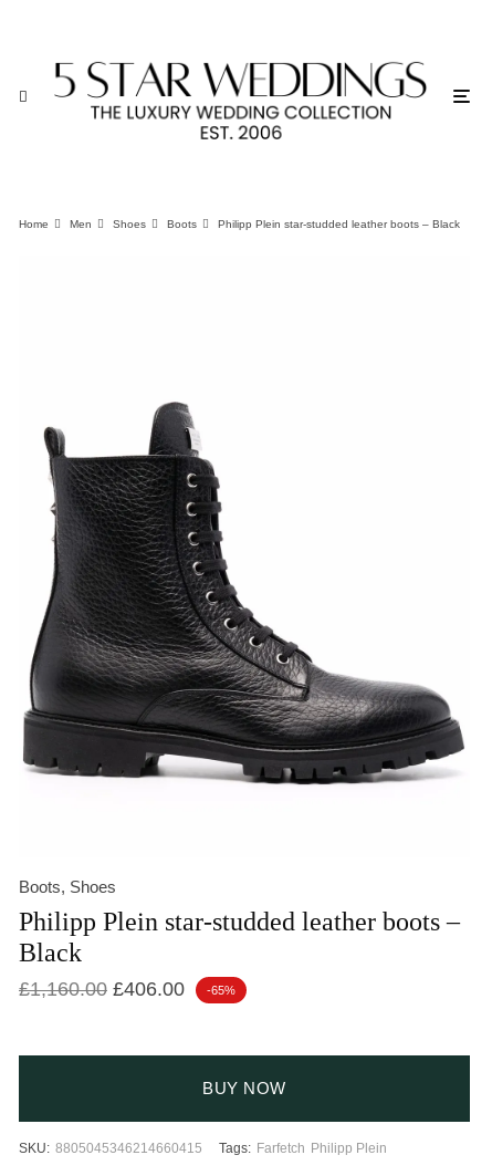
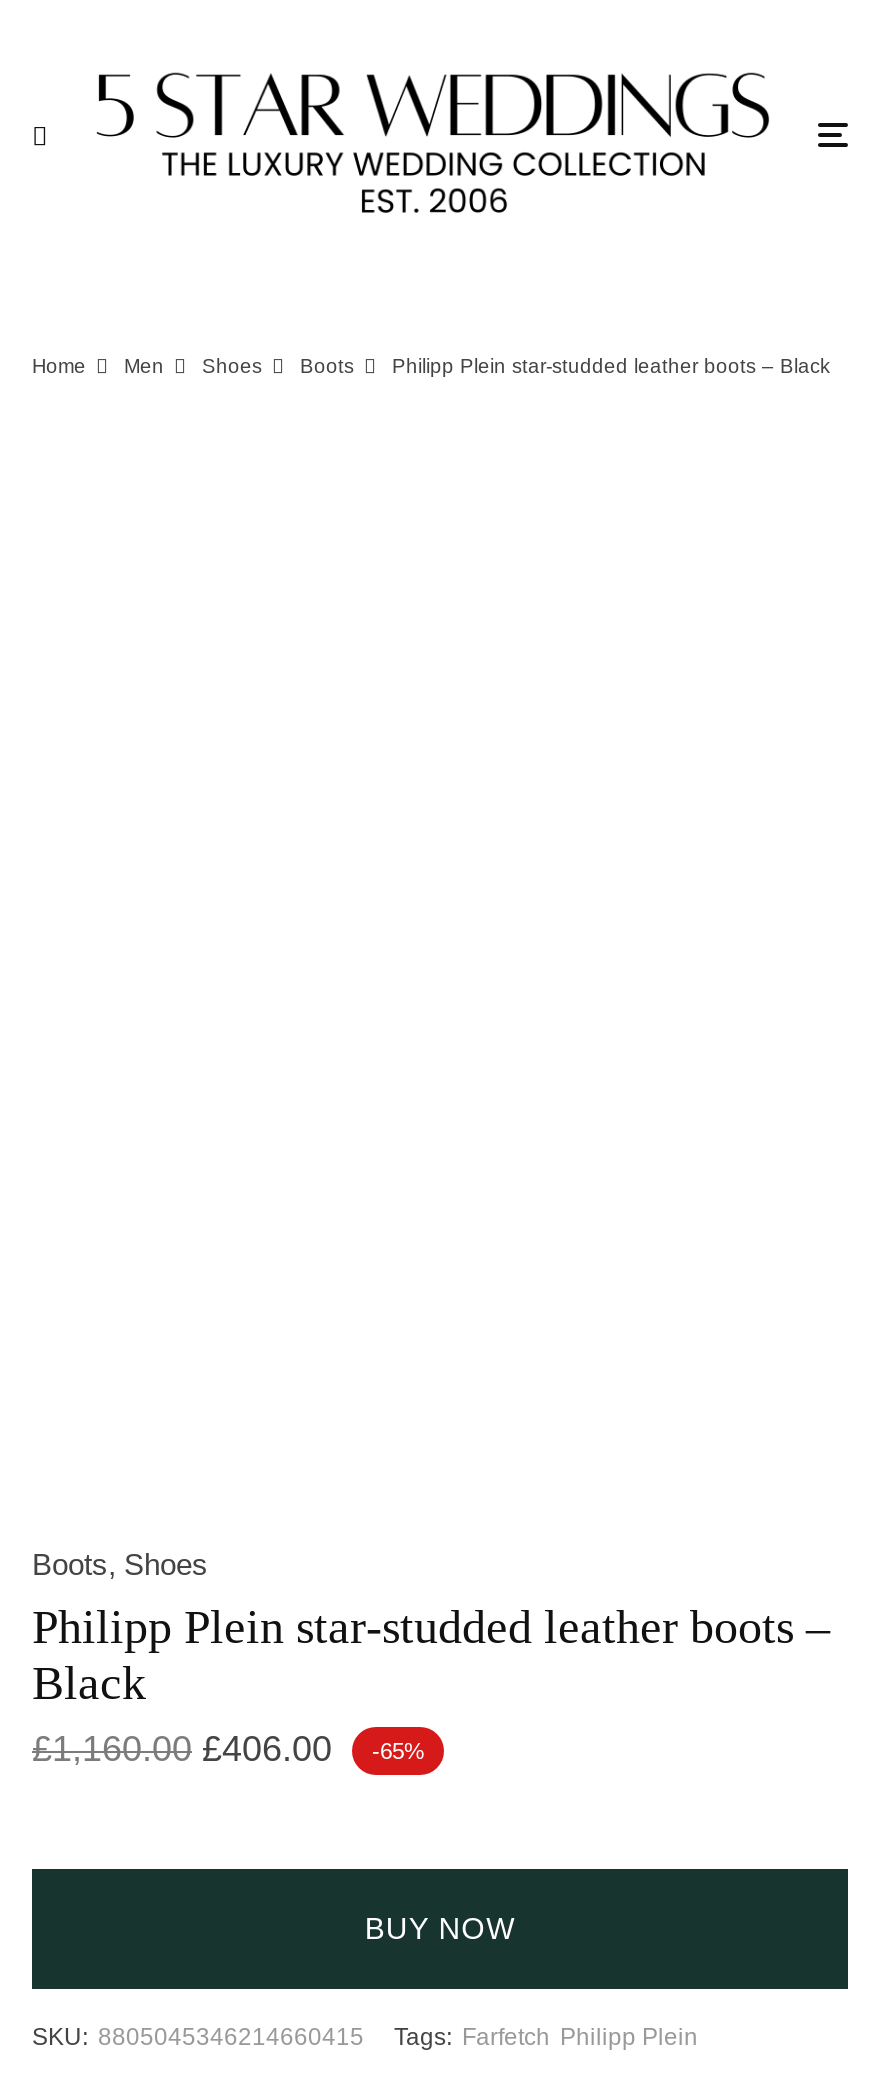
[22,400,465,785] [image] -> none

